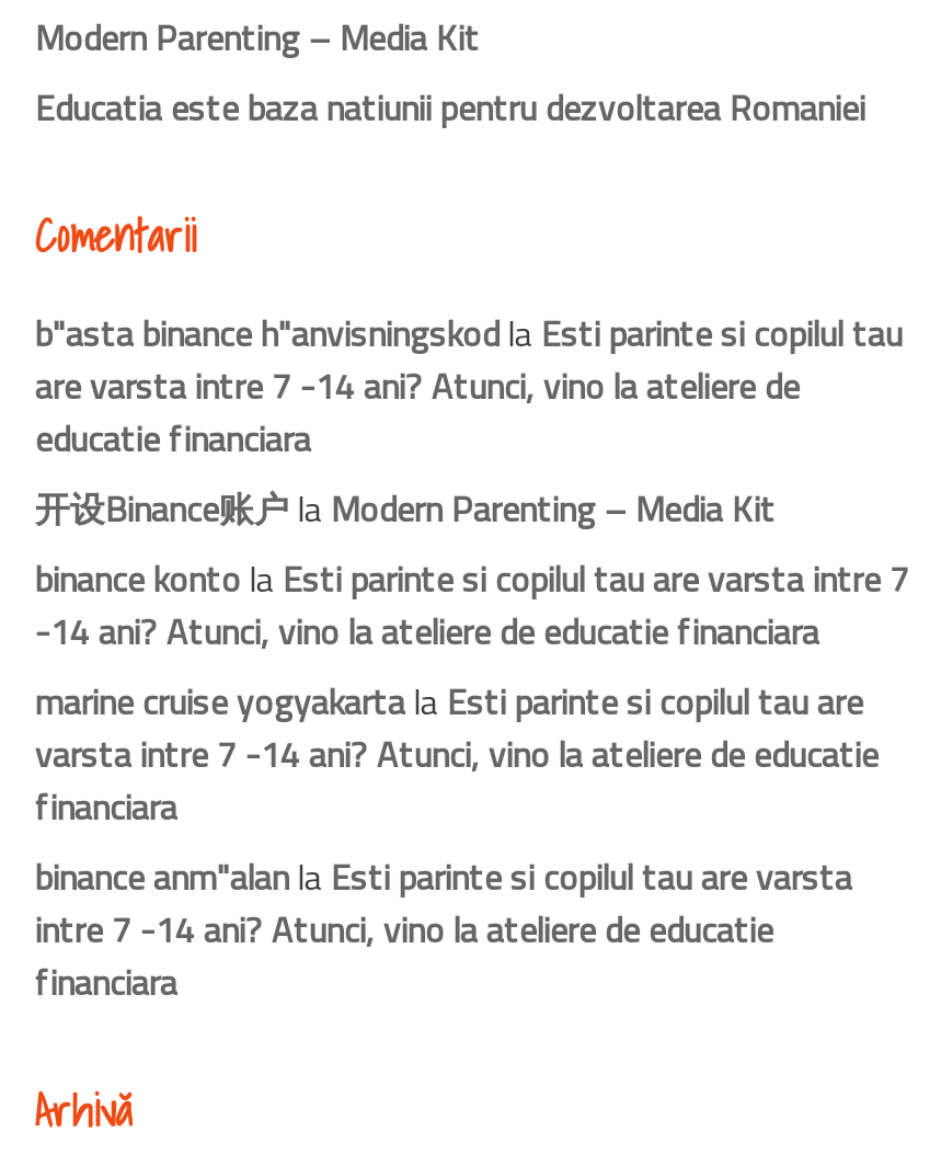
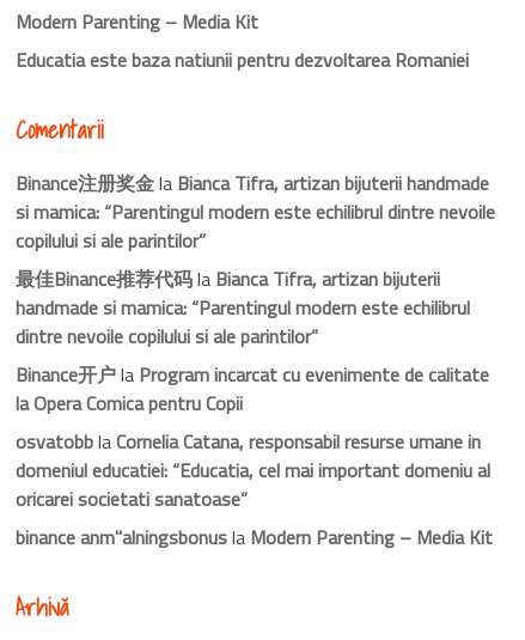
[35,306,909,1008] b"asta binance h"anvisningskod la Esti parinte si copilul tau | are varsta intre 7 -14 ani? Atunci, vino la ateliere de | educatie financiara | 开设Binance账户la Modern Parenting – Media Kit | binance konto la Esti parinte si copilul tau are varsta intre 7 | -14 ani? Atunci, vino la ateliere de educatie financiara | marine cruise yogyakarta la Esti parinte si copilul tau are | varsta intre 7 -14 ani? Atunci, vino la ateliere de educatie | financiara | binance anm"alan la Esti parinte si copilul tau are varsta | intre 7 -14 ani? Atunci, vino la ateliere de educatie | financiara -> [16,168,496,551] Binance注册奖金la Bianca Tifra, artizan bijuterii handmade | si mamica: “Parentingul modern este echilibrul dintre nevoile | copilului si ale parintilor” | 最佳Binance推荐代码la Bianca Tifra, artizan bijuterii | handmade si mamica: “Parentingul modern este echilibrul | dintre nevoile copilului si ale parintilor” | Binance开户la Program incarcat cu evenimente de calitate | la Opera Comica pentru Copii | osvatobb la Cornelia Catana, responsabil resurse umane in | domeniul educatiei: “Educatia, cel mai important domeniu al | oricarei societati sanatoase” | binance anm"alningsbonus la Modern Parenting – Media Kit

